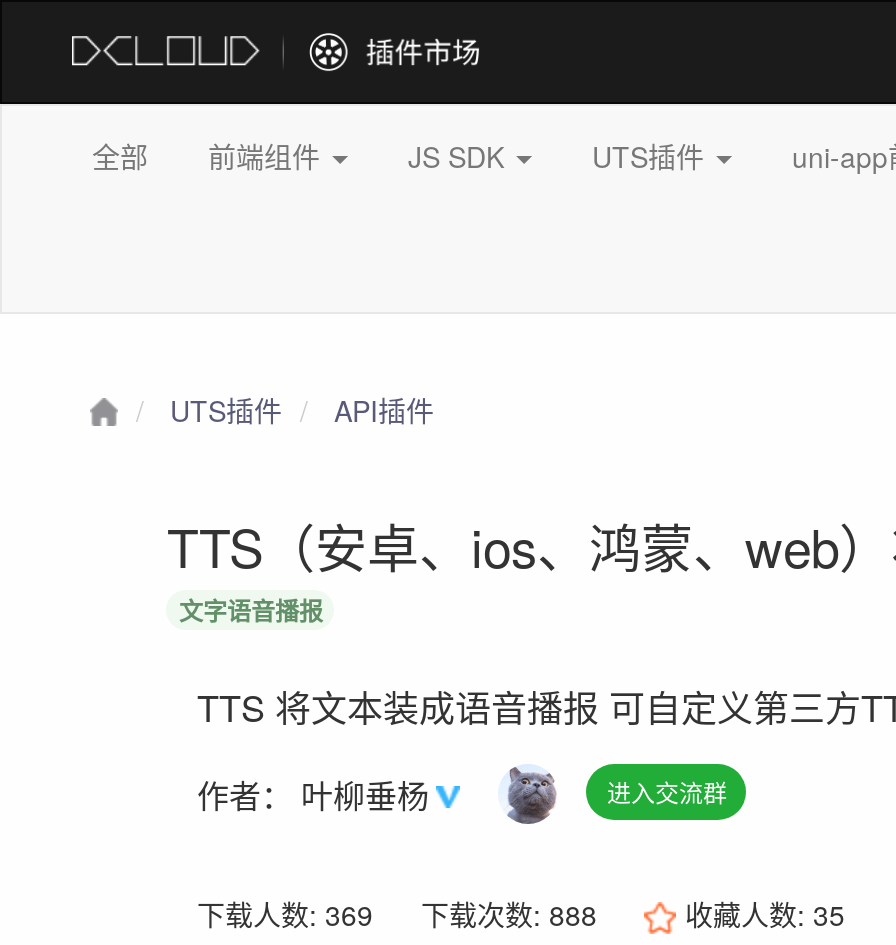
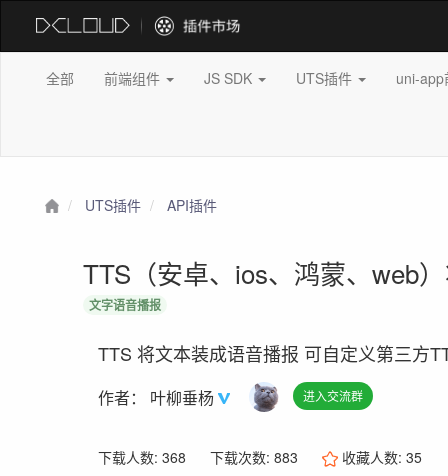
[197,893,373,933] 下载人数: 369 -> [98,447,186,467] 下载人数: 368
[421,893,597,933] 下载次数: 888 -> [210,447,298,467] 下载次数: 883

